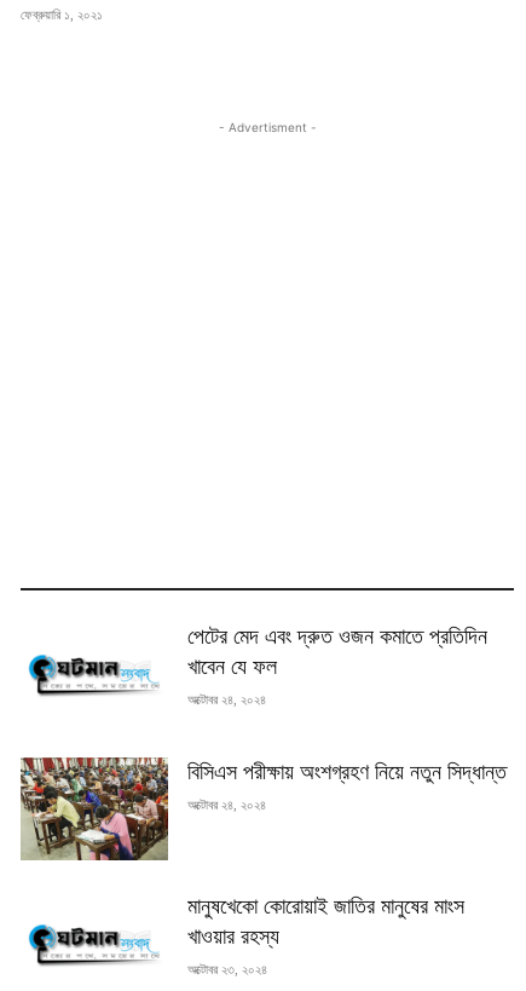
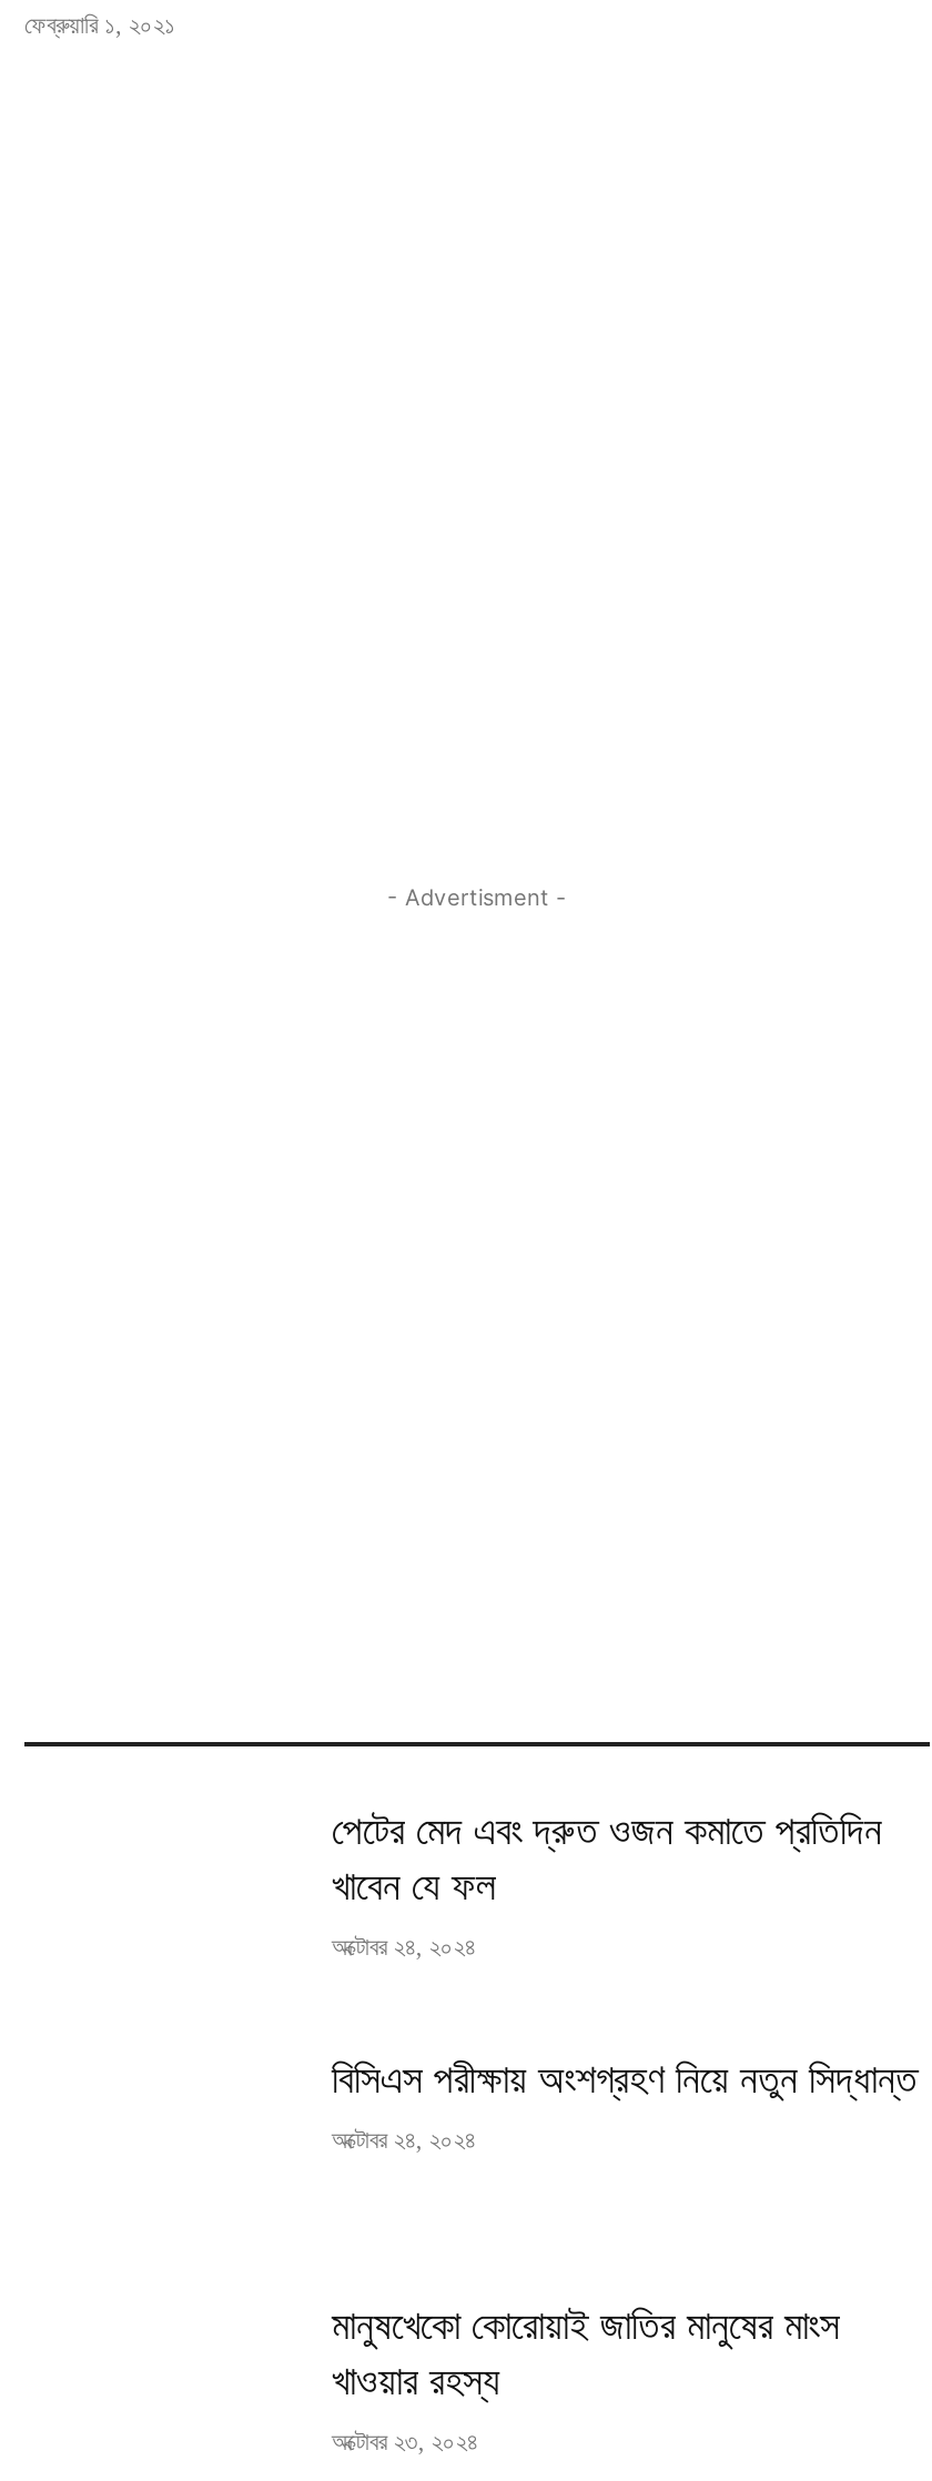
[28,653,160,697] [image] -> none
[19,756,169,862] [image] -> none
[28,923,160,967] [image] -> none

